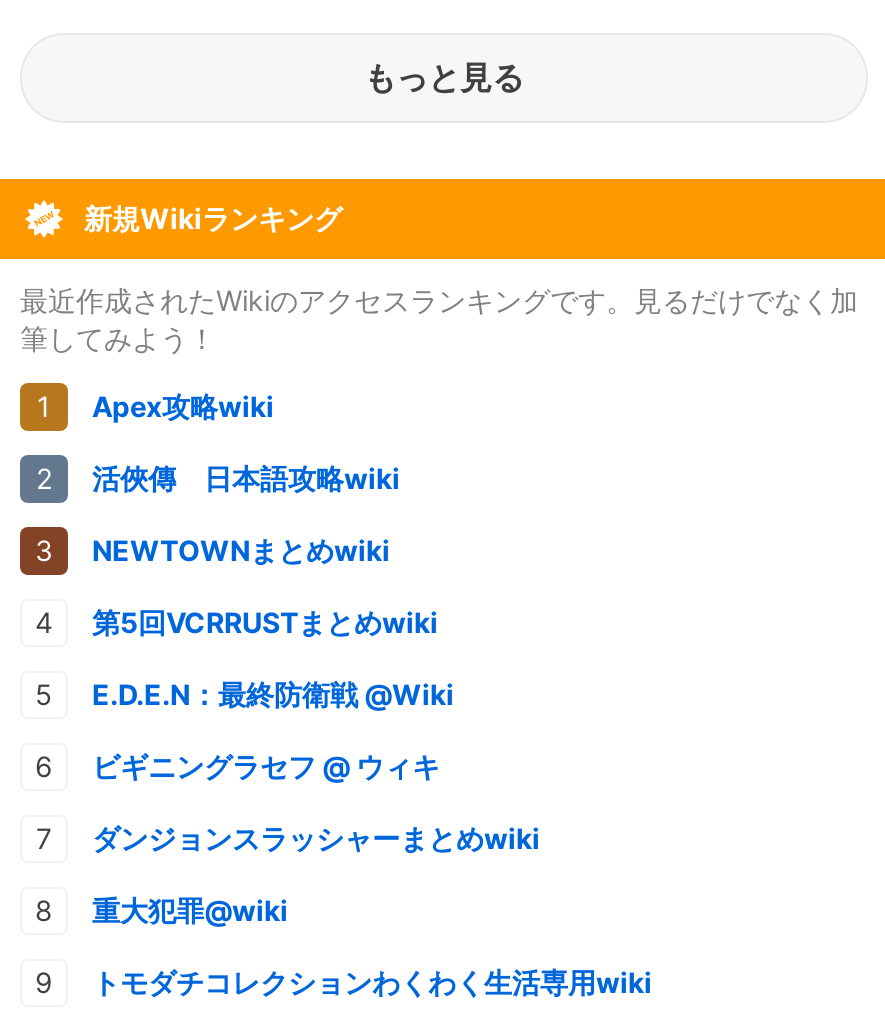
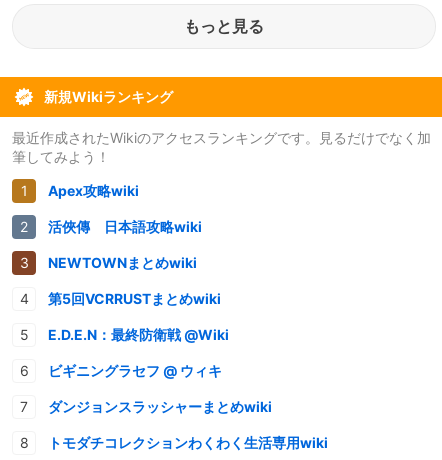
[92,892,288,926] 重大犯罪@wiki -> none

